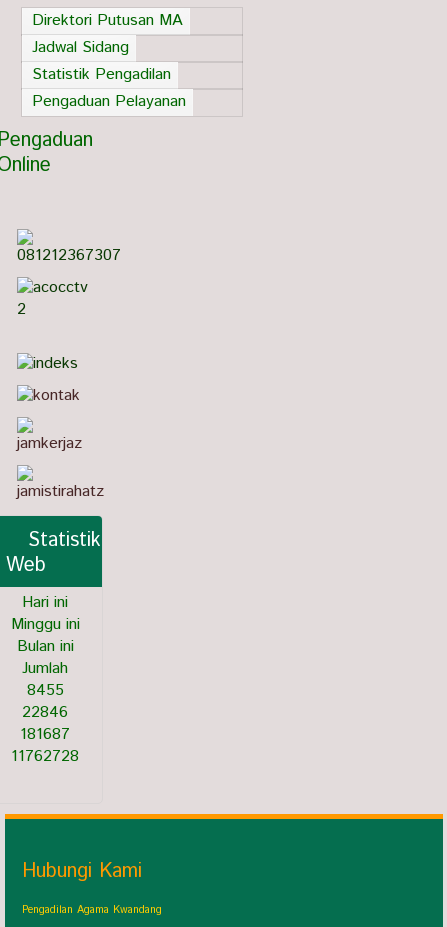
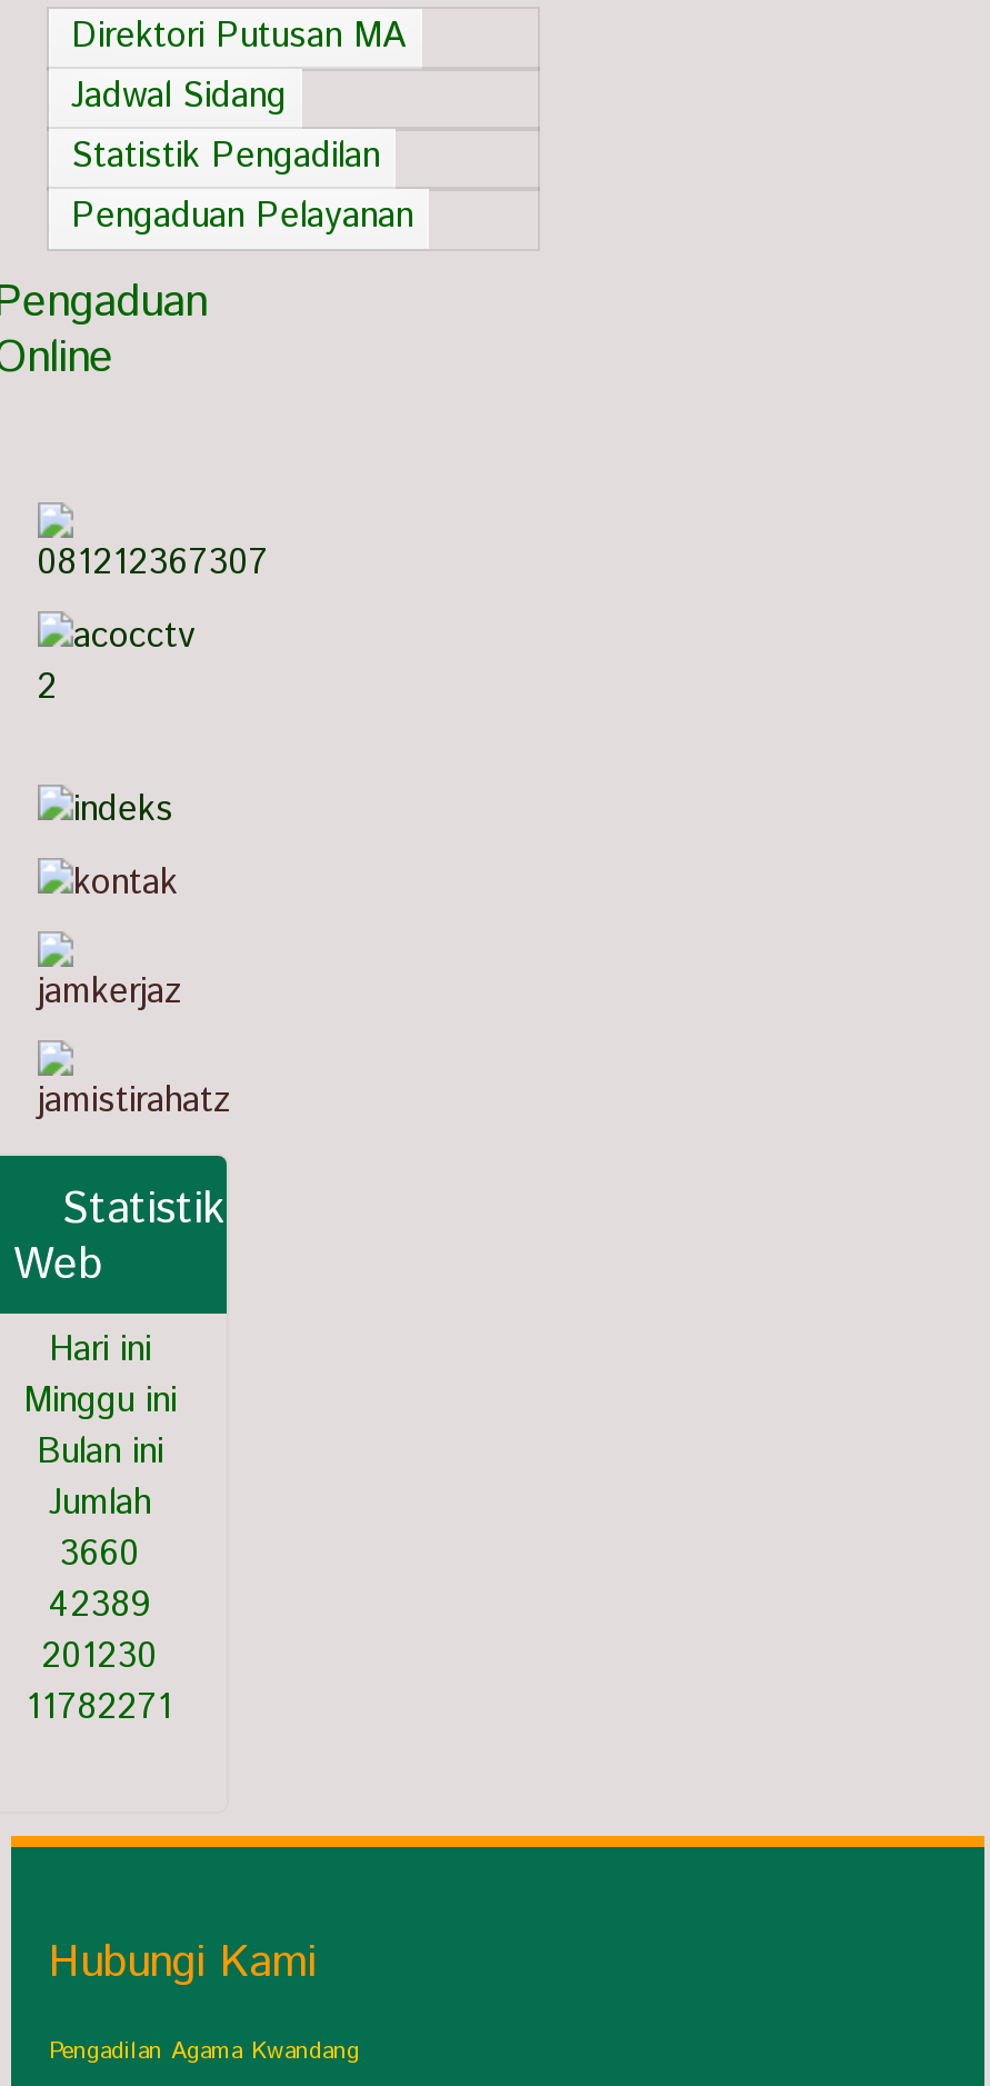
[26,679,63,702] 8455 -> [60,1529,140,1580] 3660
[22,701,68,724] 22846 -> [49,1580,151,1631] 42389
[20,723,70,746] 181687 -> [42,1631,158,1683] 201230
[11,745,79,768] 11762728 -> [27,1683,173,1734] 11782271

